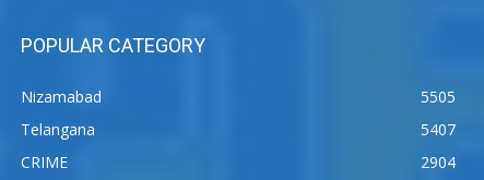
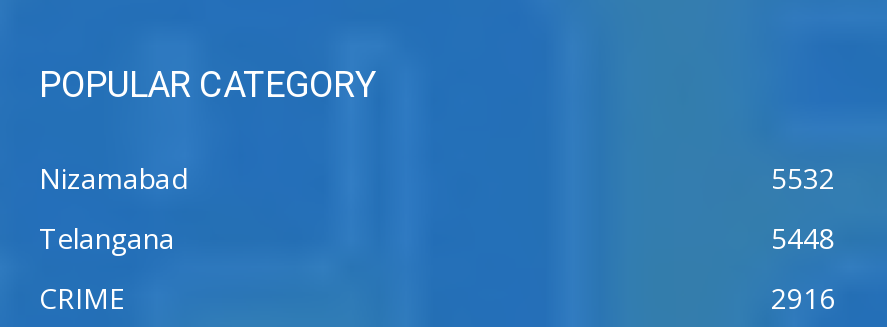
[421,86,456,107] 5505 -> [771,160,835,198] 5532
[421,119,456,139] 5407 -> [771,220,835,258] 5448
[421,151,456,172] 2904 -> [771,280,835,318] 2916

